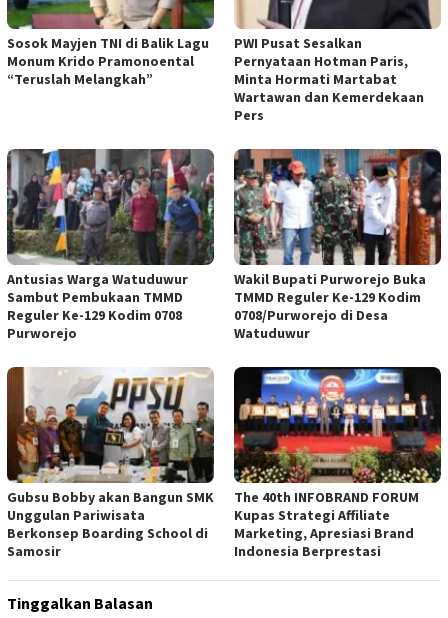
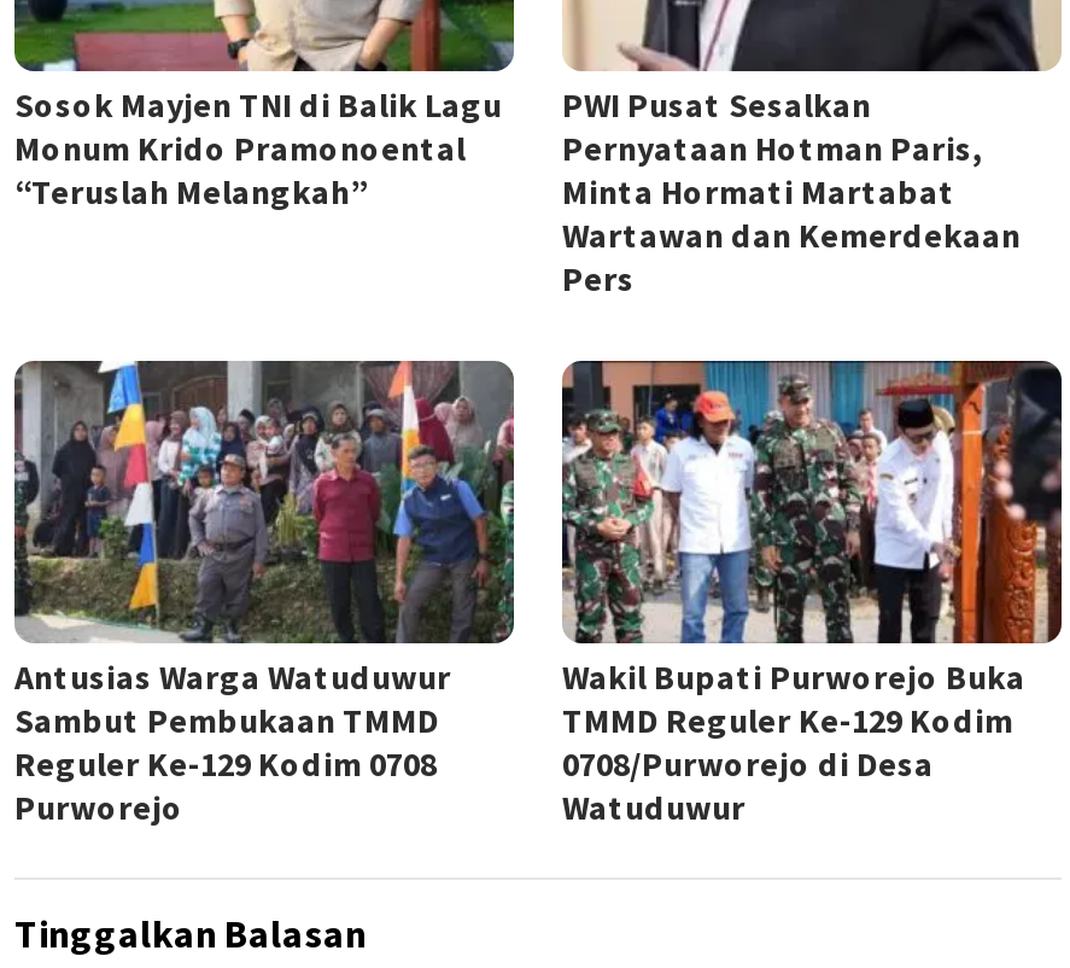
[7,366,214,560] [image] | Gubsu Bobby akan Bangun SMK | Unggulan Pariwisata | Berkonsep Boarding School di | Samosir -> none
[233,366,442,560] [image] | The 40th INFOBRAND FORUM | Kupas Strategi Affiliate | Marketing, Apresiasi Brand | Indonesia Berprestasi -> none

